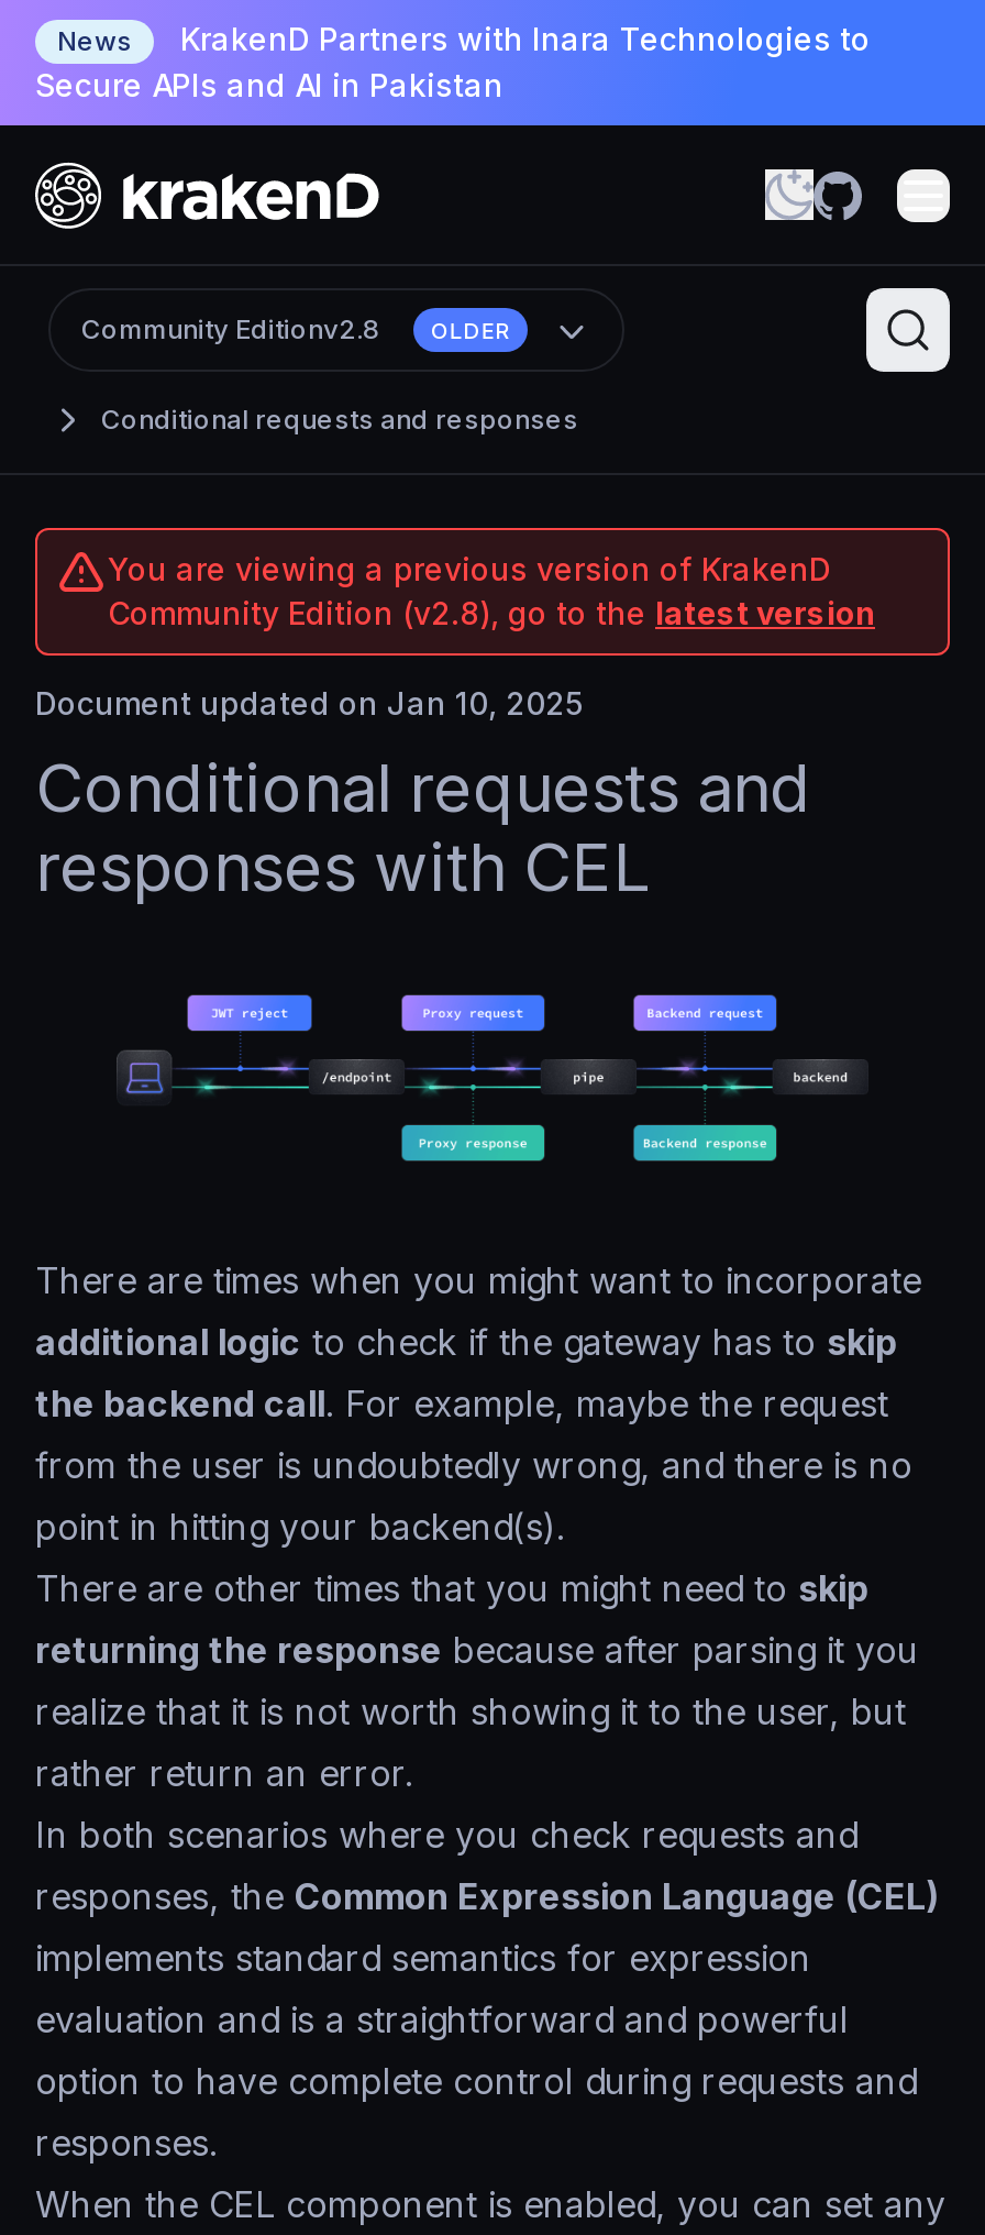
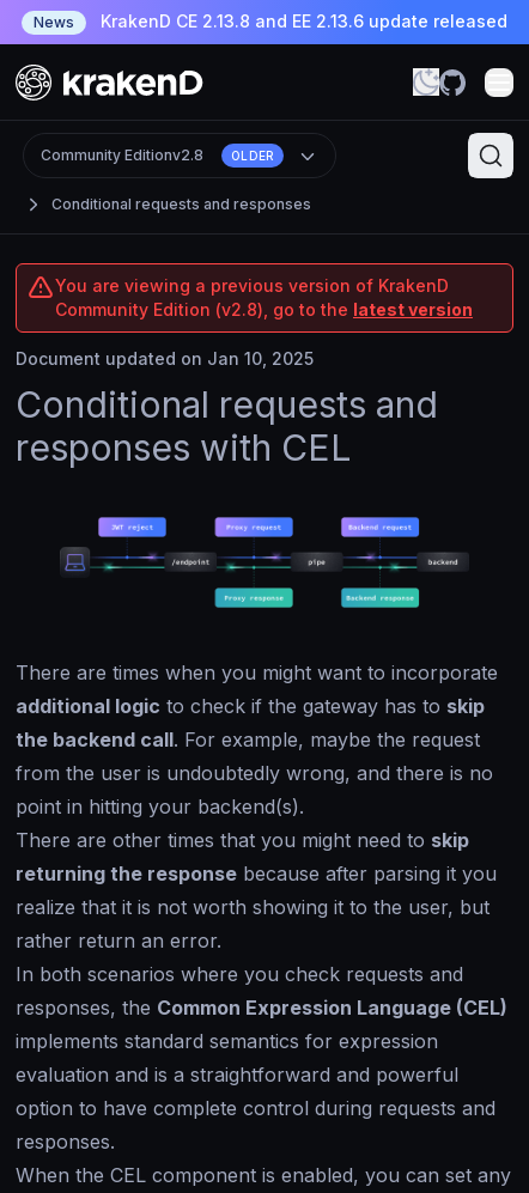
[35,20,871,103] KrakenD Partners with Inara Technologies to | Secure APIs and AI in Pakistan -> [96,11,507,31] KrakenD CE 2.13.8 and EE 2.13.6 update released

